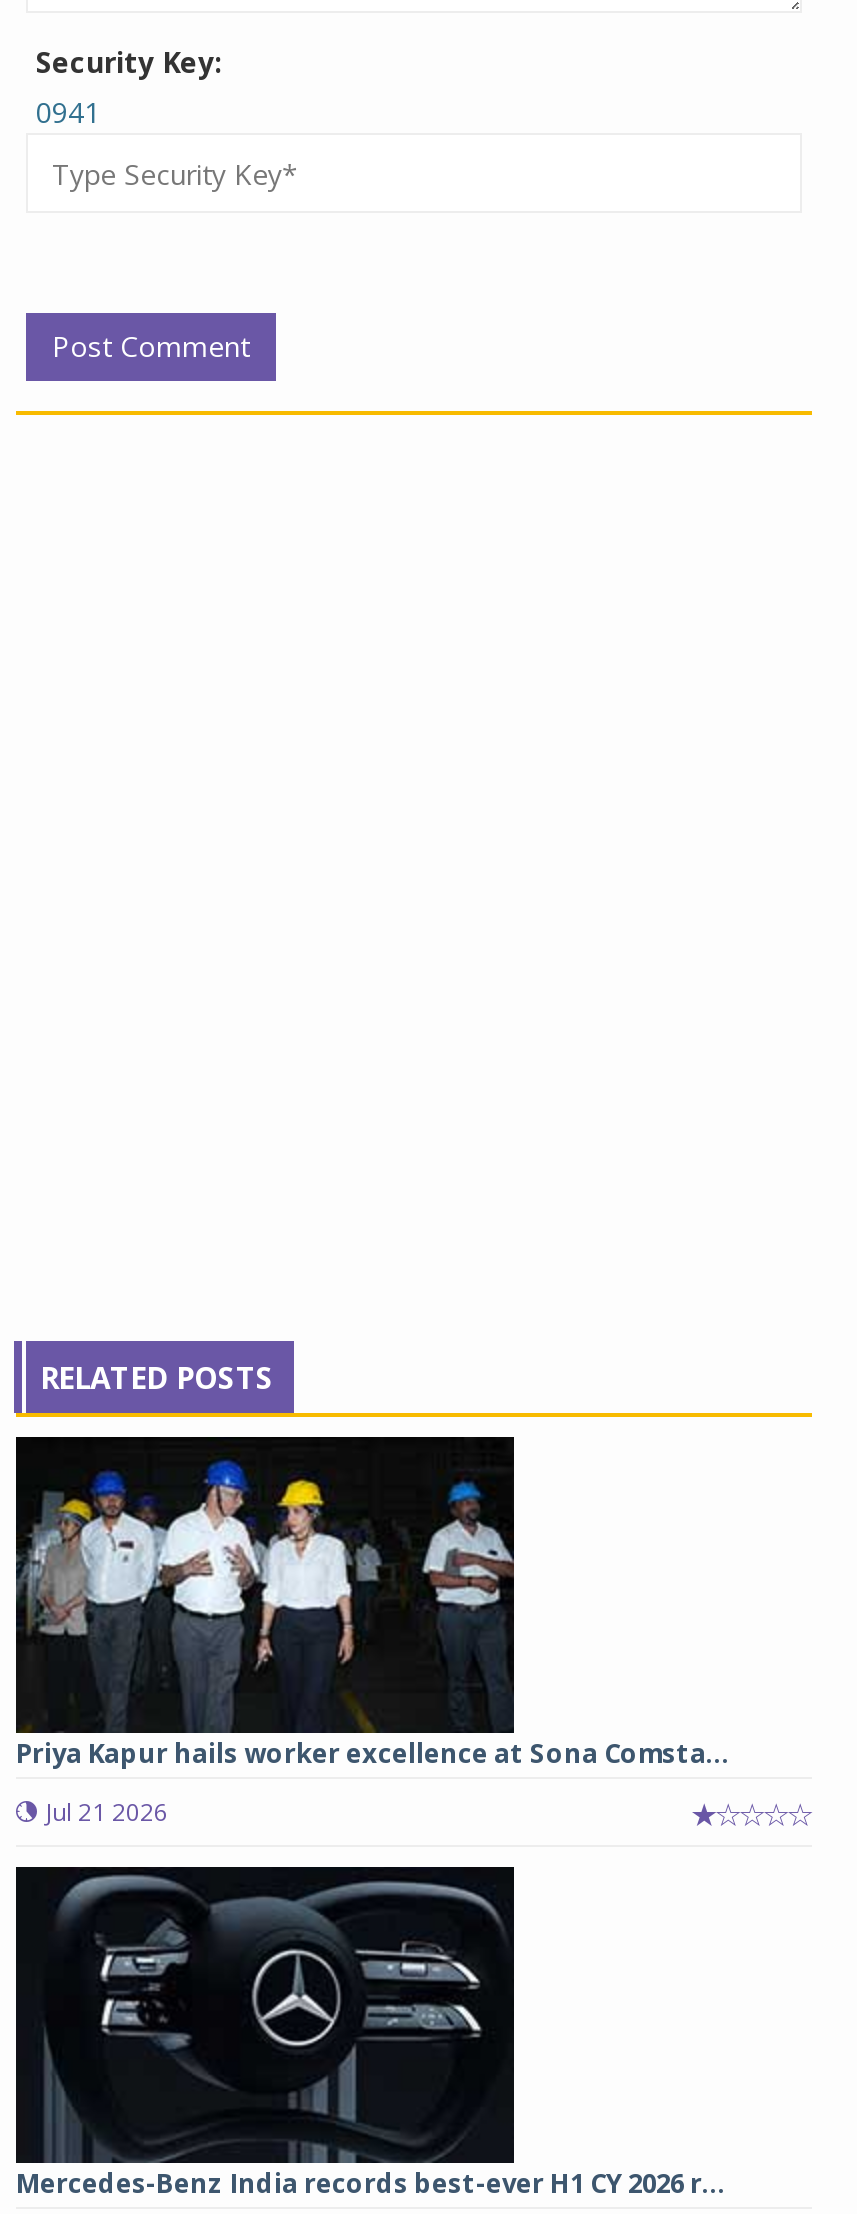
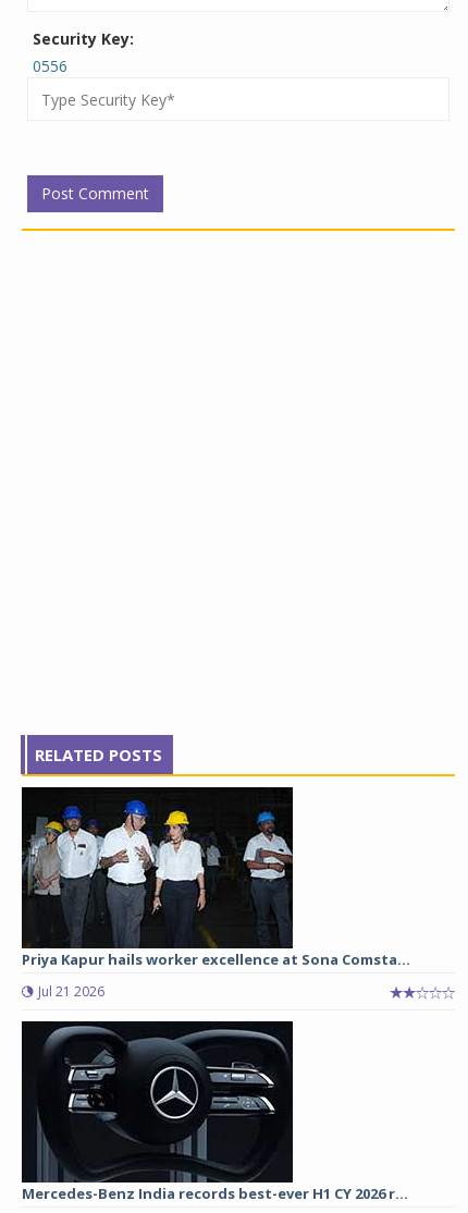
[36,93,100,131] 0941 -> [33,56,67,76] 0556

